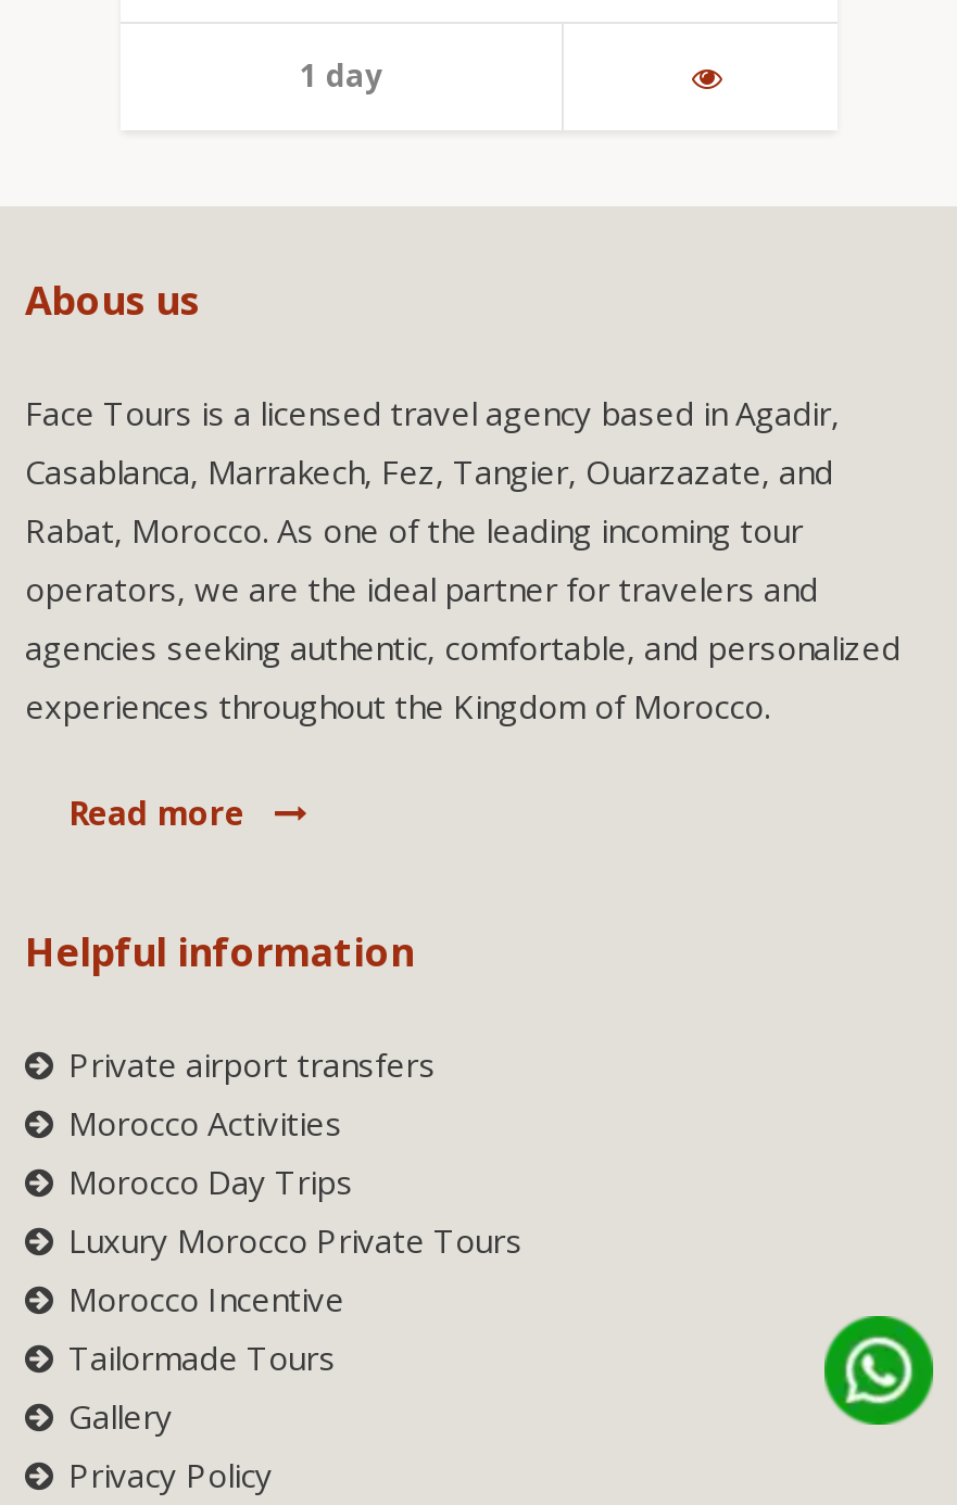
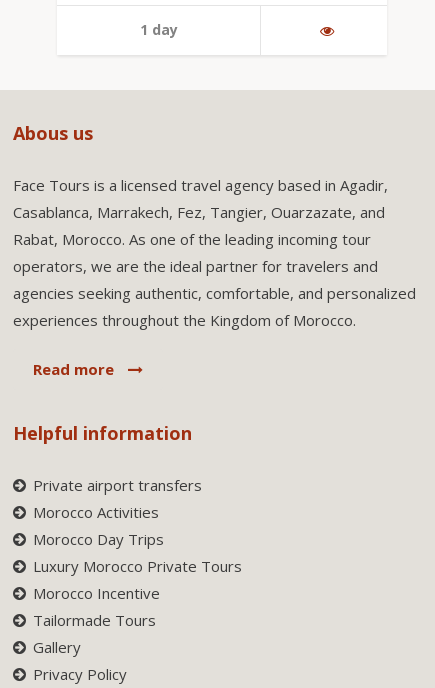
[822,1314,935,1427] [image] -> none

